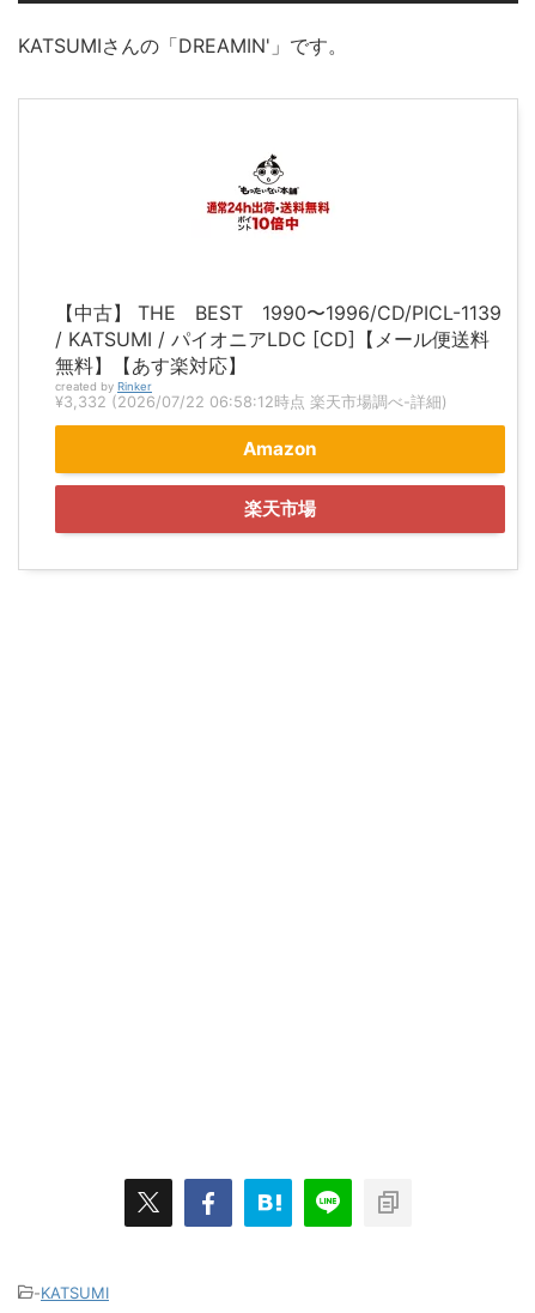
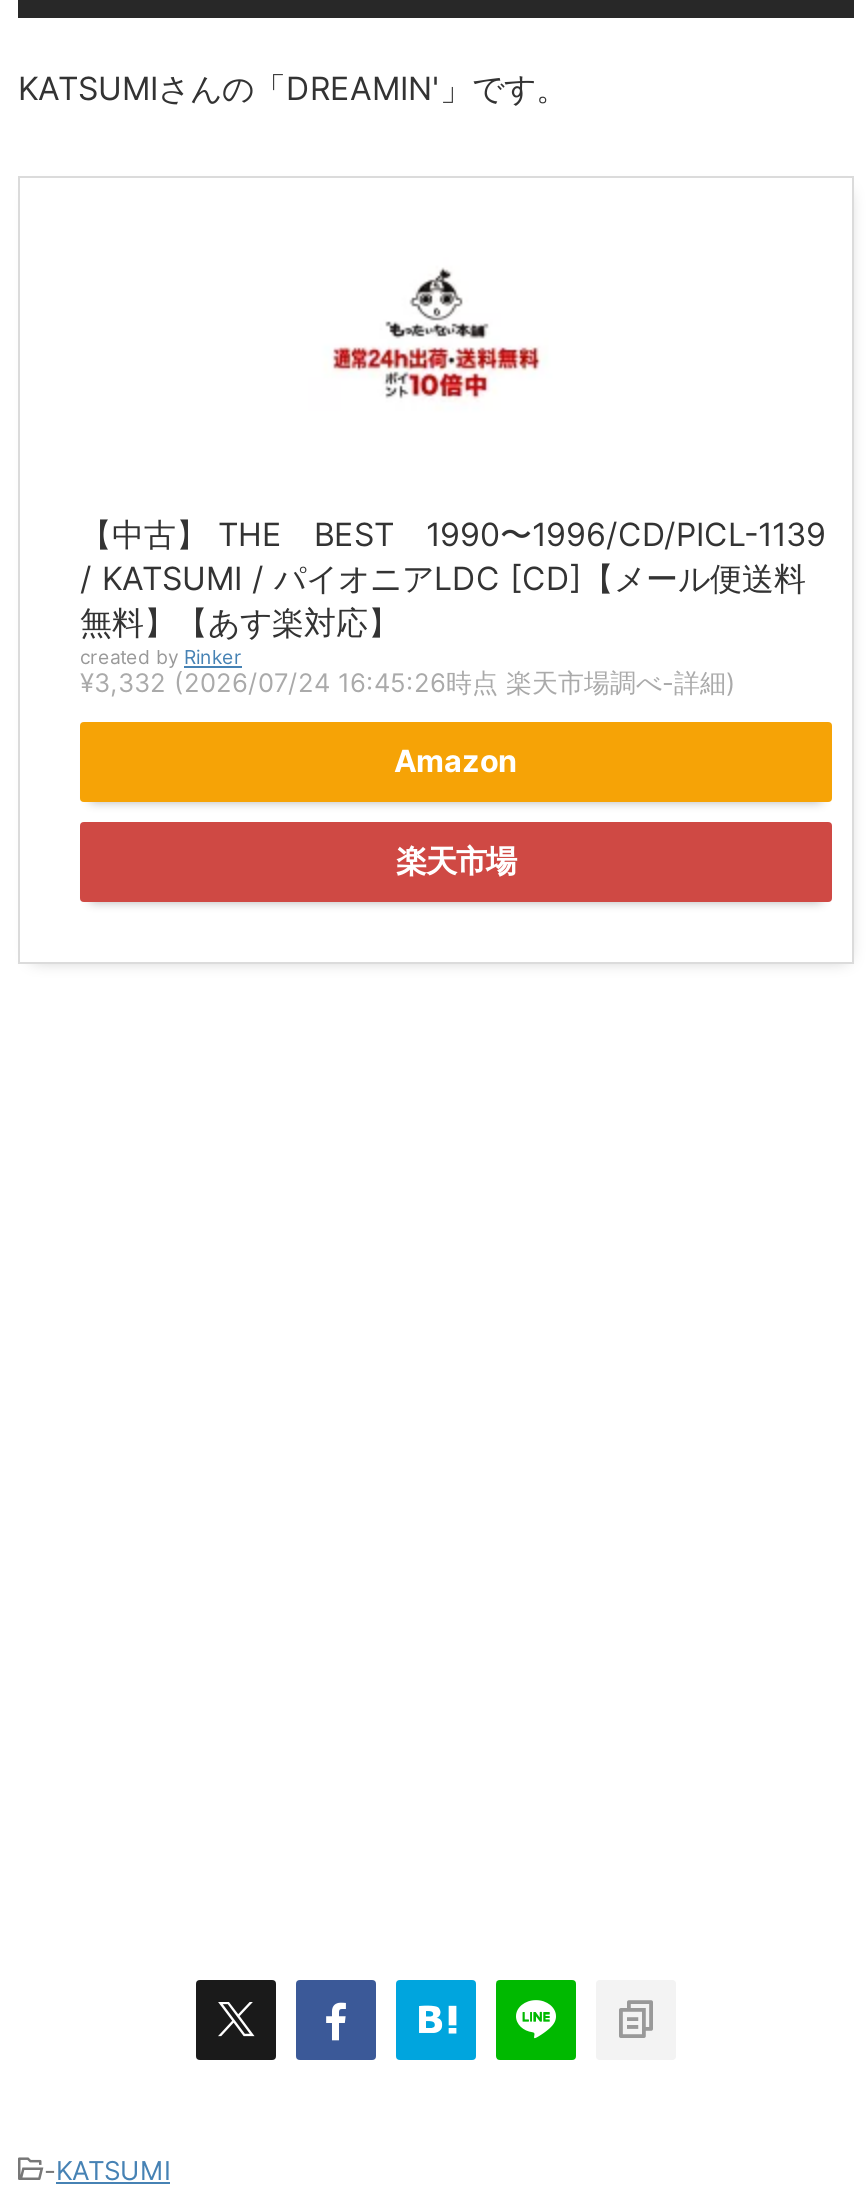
[55,393,448,411] ¥3,332 (2026/07/22 06:58:12時点 楽天市場調べ-詳細) -> [80,668,736,698] ¥3,332 (2026/07/24 16:45:26時点 楽天市場調べ-詳細)

